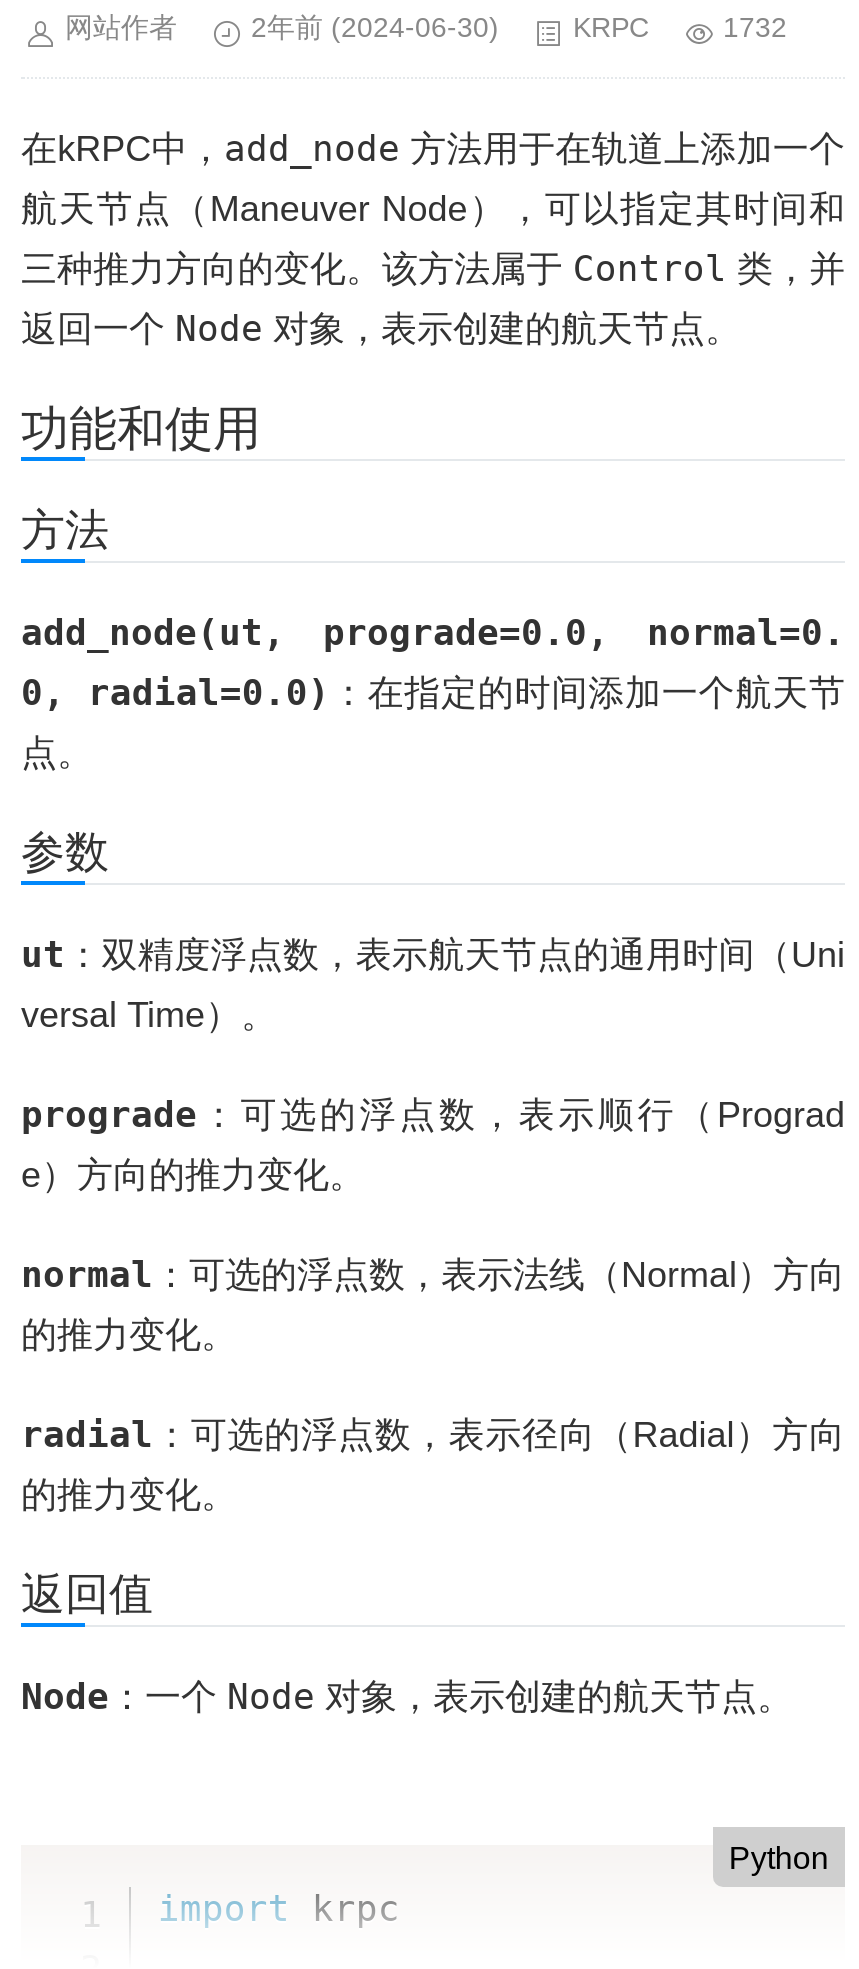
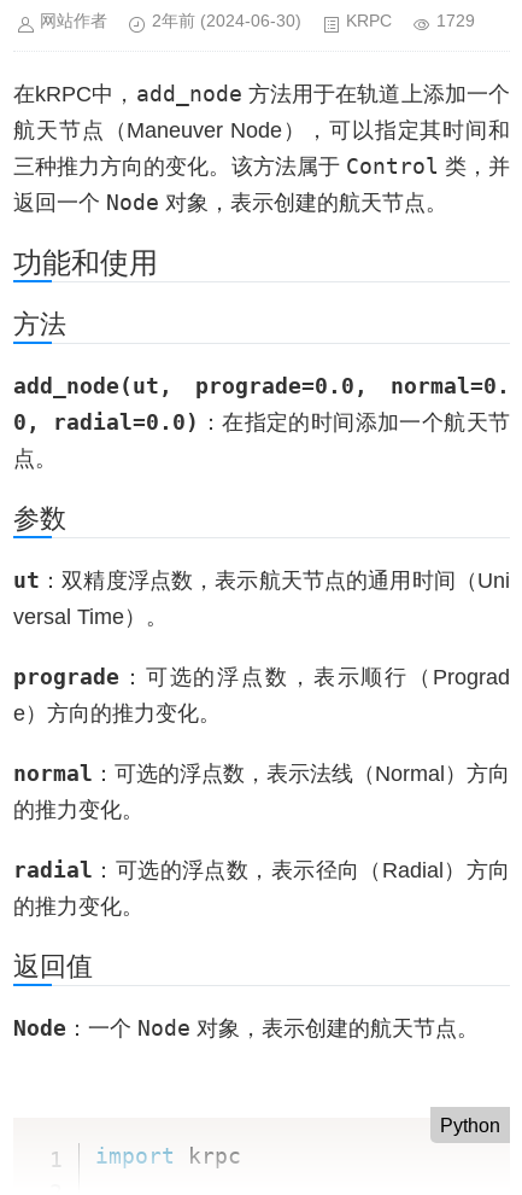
[723,11,787,43] 1732 -> [436,11,475,30] 1729

